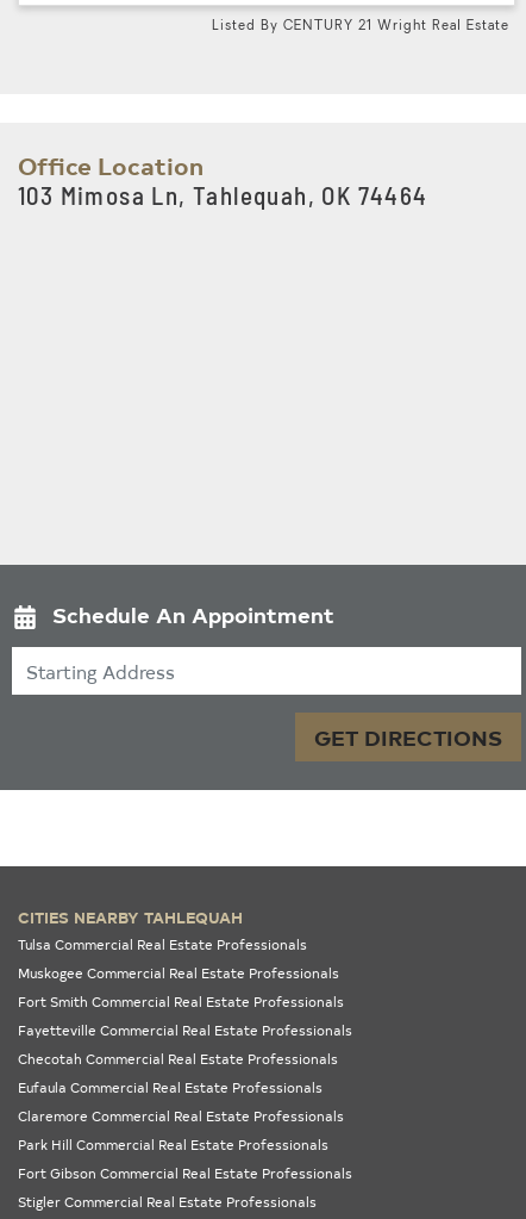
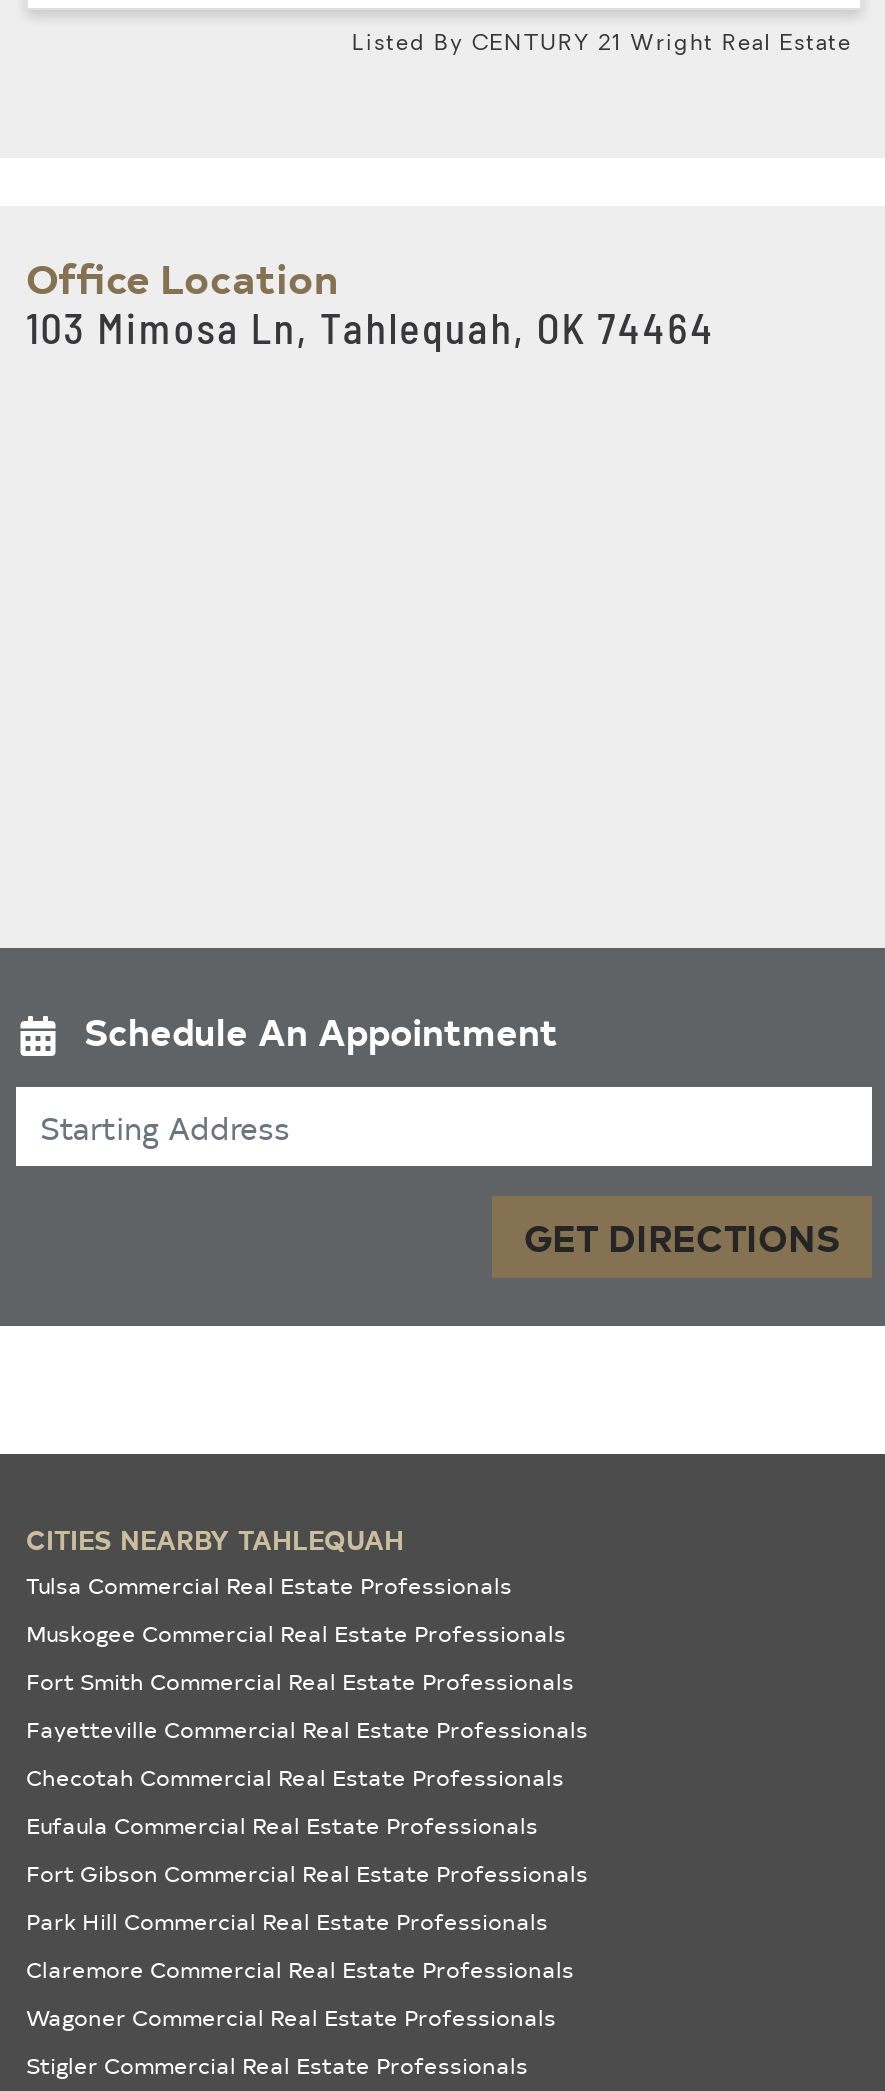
moved [18,1107,344,1125] -> [26,1955,574,1985]: Claremore Commercial Real Estate Professionals
none -> [26,2003,556,2033] Wagoner Commercial Real Estate Professionals
moved [18,1136,352,1182] -> [26,1859,588,1937]: Park Hill Commercial Real Estate Professionals | Fort Gibson Commercial Real Estate Professionals

